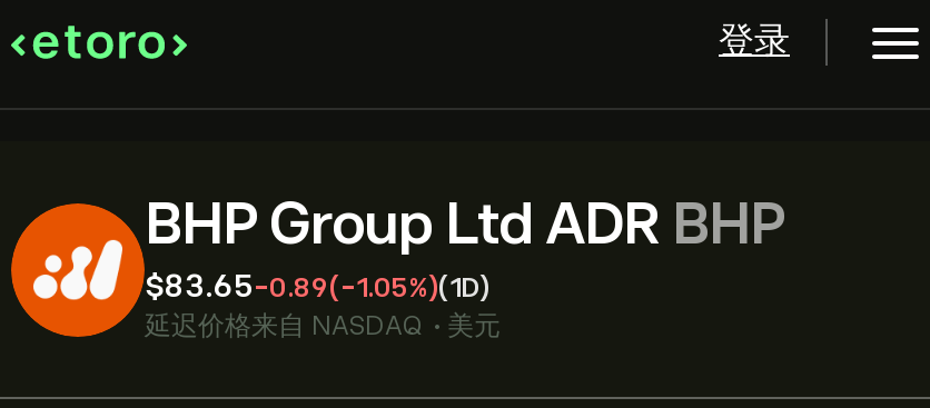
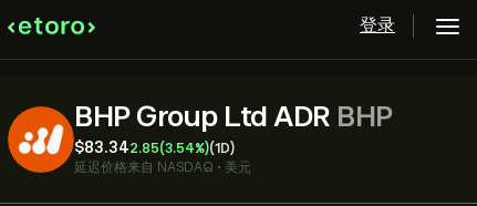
[145,268,489,303] $83.65-0.89(-1.05%)(1D) -> [74,138,235,156] $83.342.85(3.54%)(1D)

